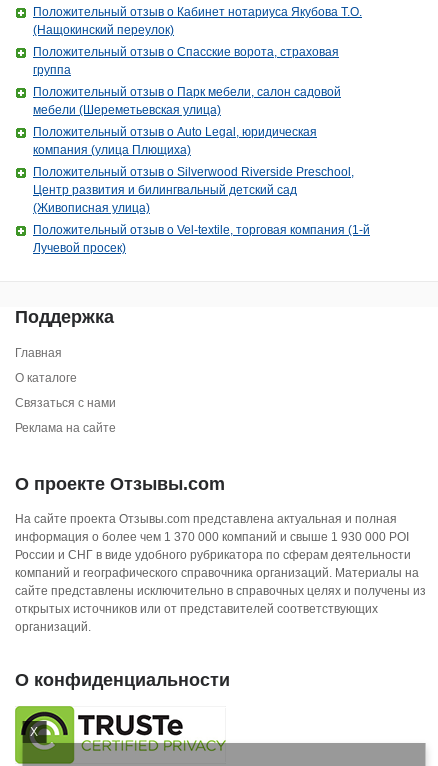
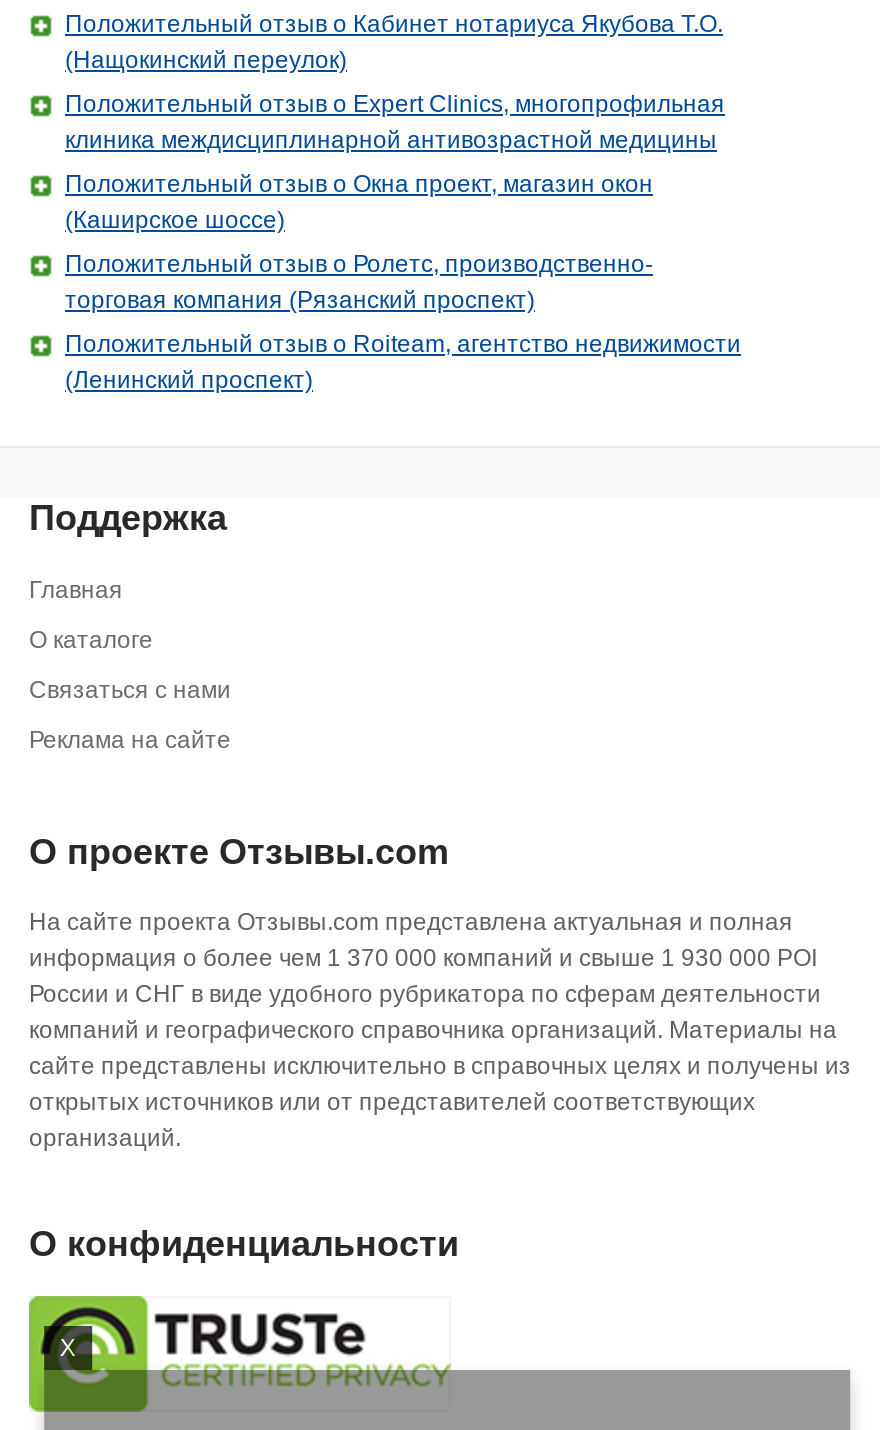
[33,45,370,255] Положительный отзыв о Спасские ворота, страховая | группа | Положительный отзыв о Парк мебели, салон садовой | мебели (Шереметьевская улица) | Положительный отзыв о Auto Legal, юридическая | компания (улица Плющиха) | Положительный отзыв о Silverwood Riverside Preschool, | Центр развития и билингвальный детский сад | (Живописная улица) | Положительный отзыв о Vel-textile, торговая компания (1-й | Лучевой просек) -> [65,90,741,394] Положительный отзыв о Expert Clinics, многопрофильная | клиника междисциплинарной антивозрастной медицины | Положительный отзыв о Окна проект, магазин окон | (Каширское шоссе) | Положительный отзыв о Ролетс, производственно- | торговая компания (Рязанский проспект) | Положительный отзыв о Roiteam, агентство недвижимости | (Ленинский проспект)

